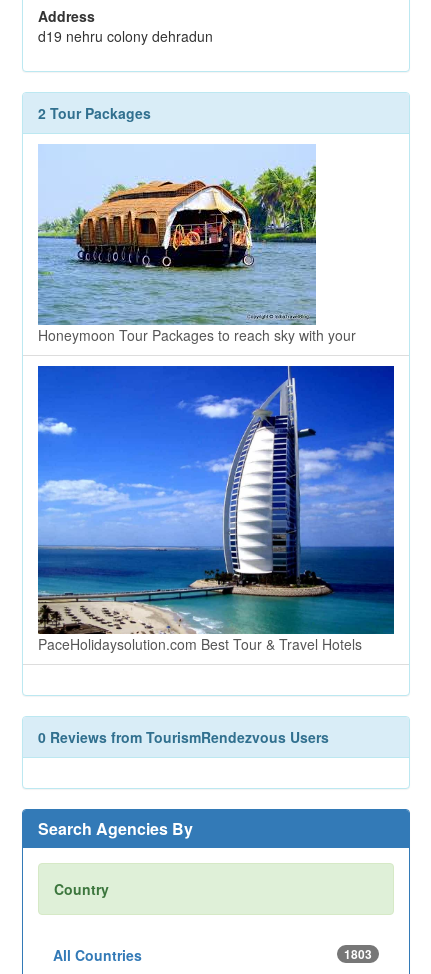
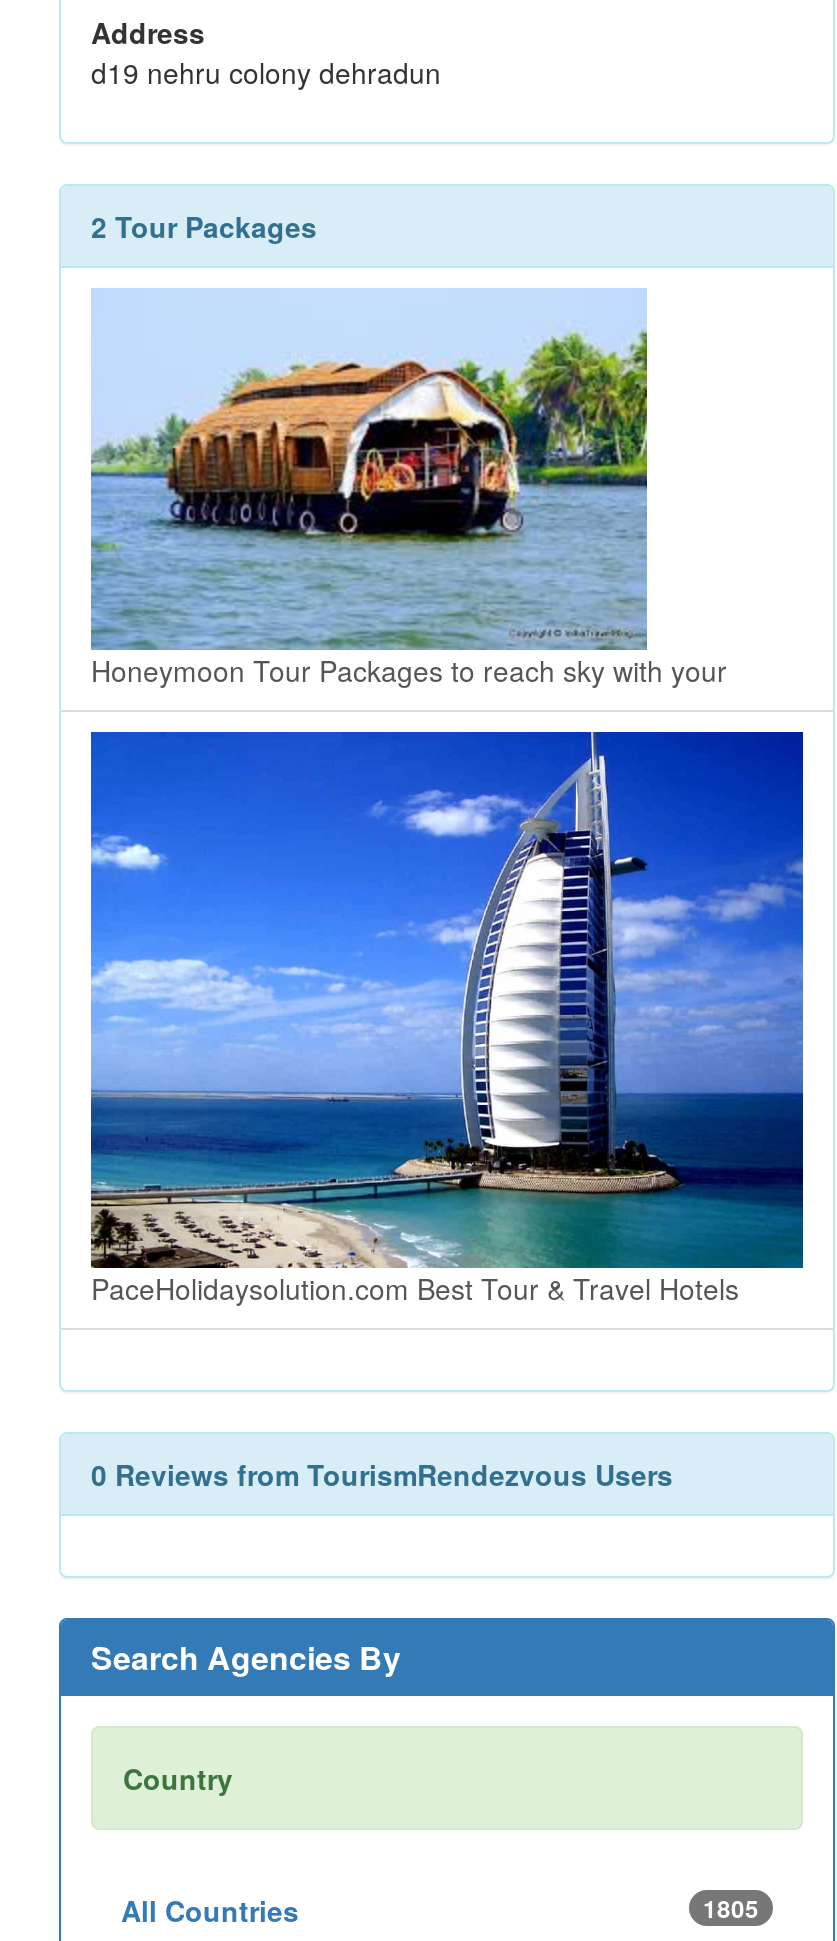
[344,945,372,963] 1803 -> [703,1889,759,1925] 1805

